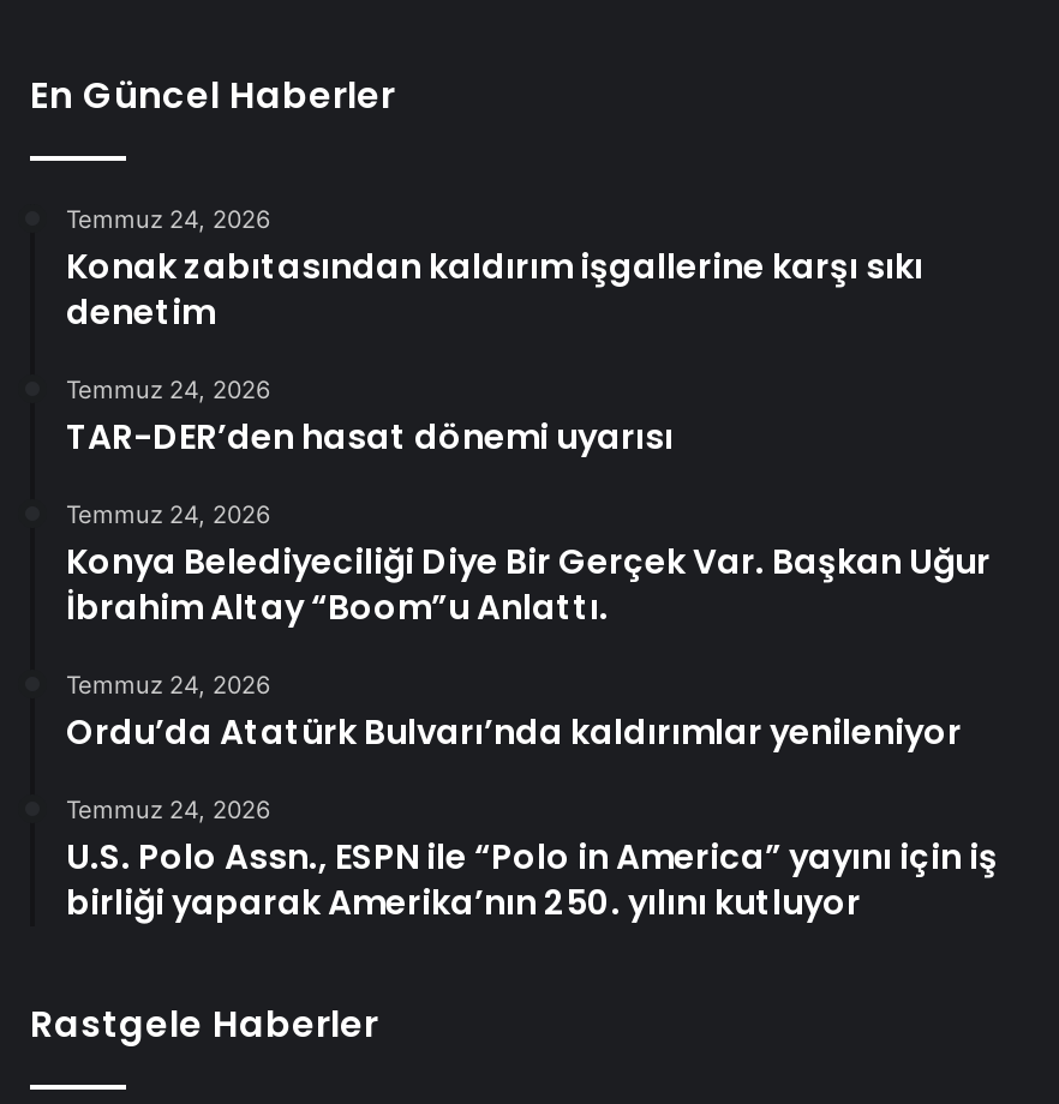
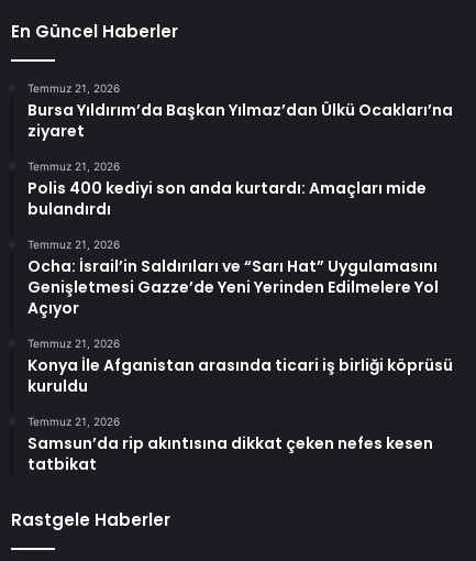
[66,204,923,336] Temmuz 24, 2026 | Konak zabıtasından kaldırım işgallerine karşı sıkı | denetim -> [27,81,453,142] Temmuz 21, 2026 | Bursa Yıldırım’da Başkan Yılmaz’dan Ülkü Ocakları’na | ziyaret
[66,374,674,461] Temmuz 24, 2026 | TAR-DER’den hasat dönemi uyarısı -> [27,159,427,220] Temmuz 21, 2026 | Polis 400 kediyi son anda kurtardı: Amaçları mide | bulandırdı
[66,499,991,631] Temmuz 24, 2026 | Konya Belediyeciliği Diye Bir Gerçek Var. Başkan Uğur | İbrahim Altay “Boom”u Anlattı. -> [27,237,439,319] Temmuz 21, 2026 | Ocha: İsrail’in Saldırıları ve “Sarı Hat” Uygulamasını | Genişletmesi Gazze’de Yeni Yerinden Edilmelere Yol | Açıyor
[66,669,962,756] Temmuz 24, 2026 | Ordu’da Atatürk Bulvarı’nda kaldırımlar yenileniyor -> [27,336,453,397] Temmuz 21, 2026 | Konya İle Afganistan arasında ticari iş birliği köprüsü | kuruldu
[66,794,998,926] Temmuz 24, 2026 | U.S. Polo Assn., ESPN ile “Polo in America” yayını için iş | birliği yaparak Amerika’nın 250. yılını kutluyor -> [27,415,433,475] Temmuz 21, 2026 | Samsun’da rip akıntısına dikkat çeken nefes kesen | tatbikat

